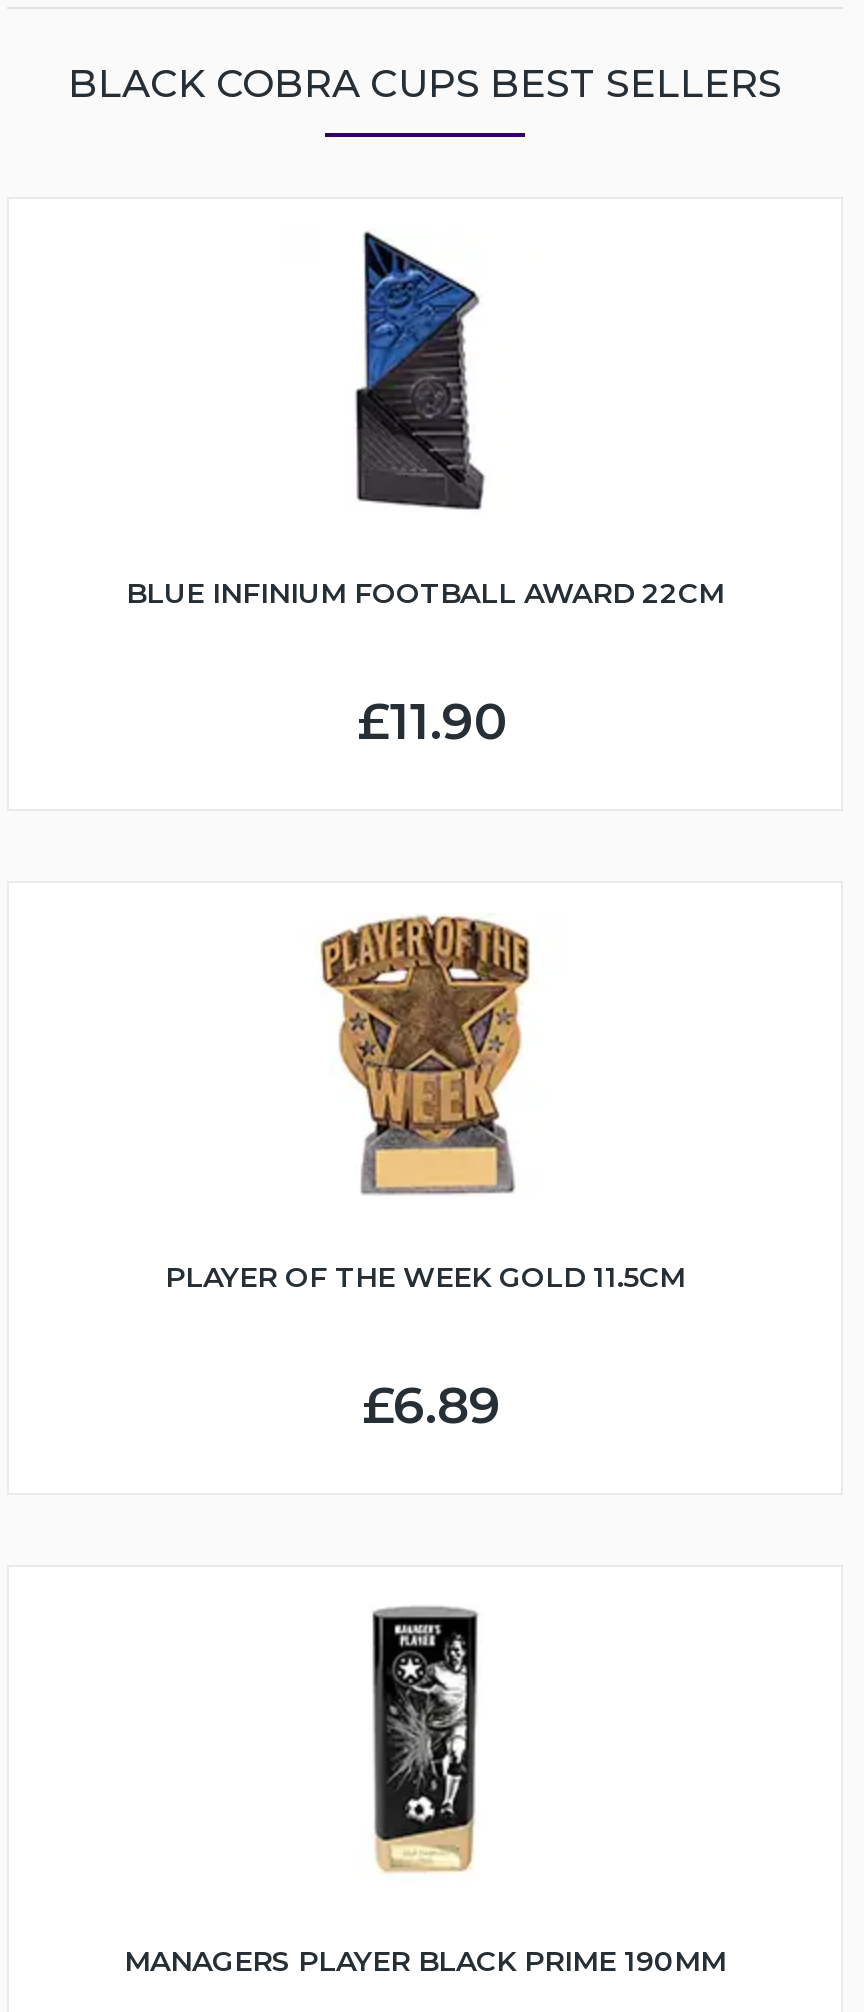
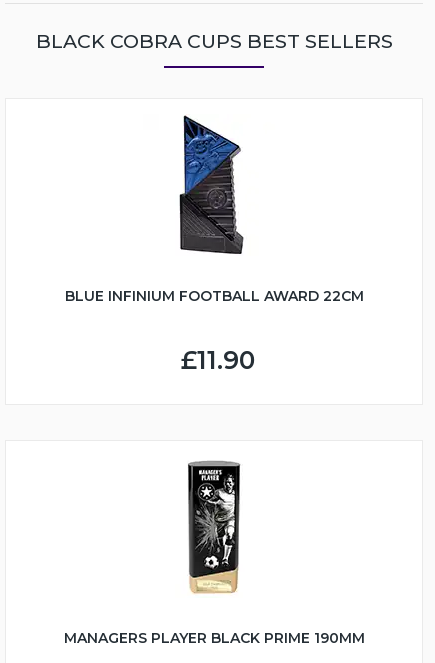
[165,913,685,1436] [image] | PLAYER OF THE WEEK GOLD 11.5CM | £6.89 -> none

